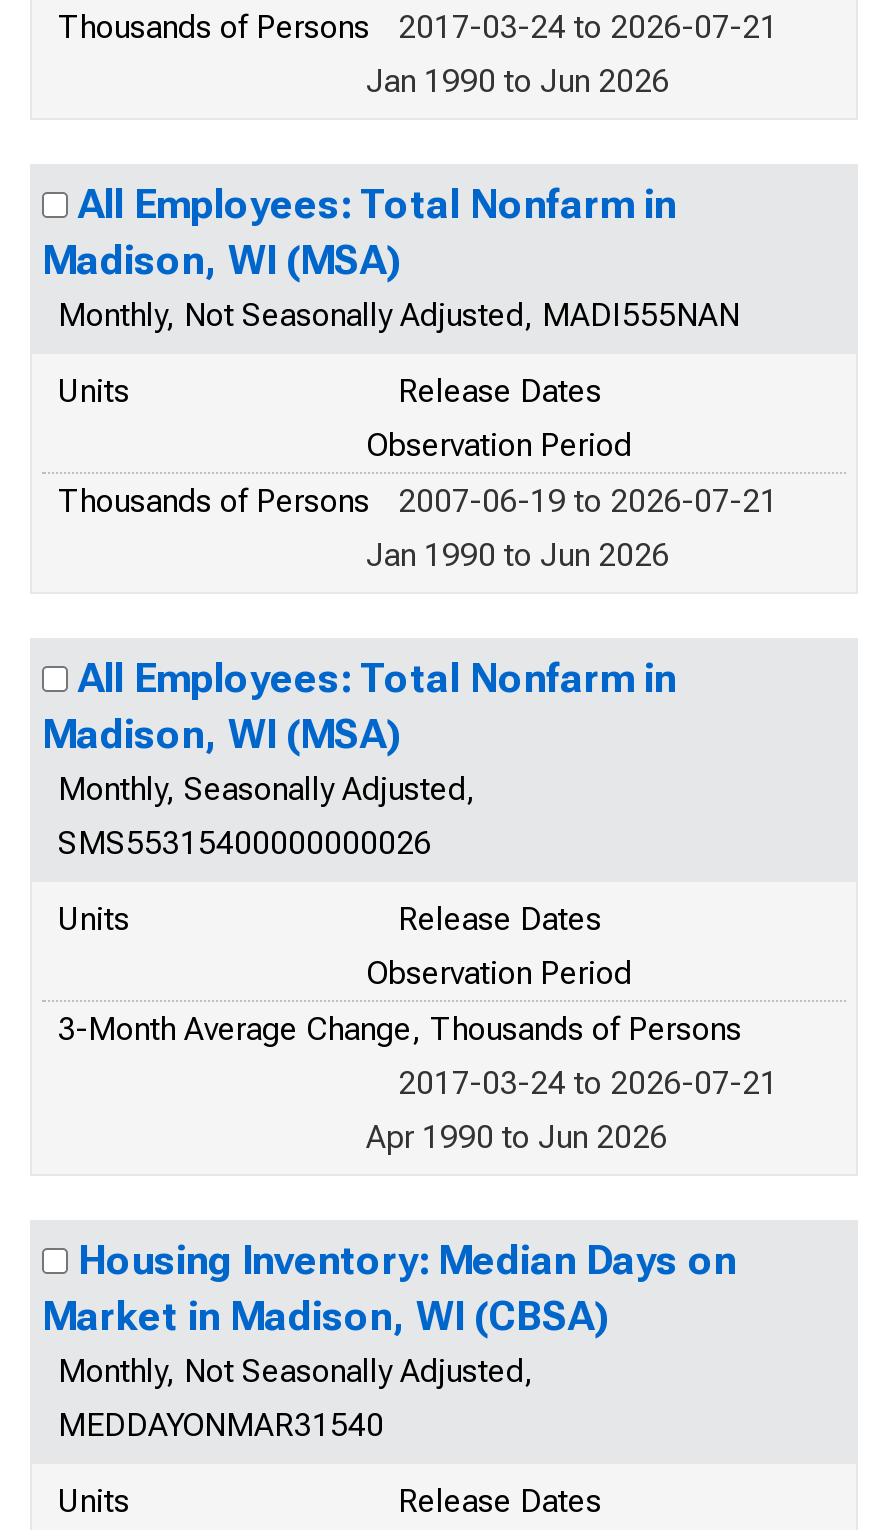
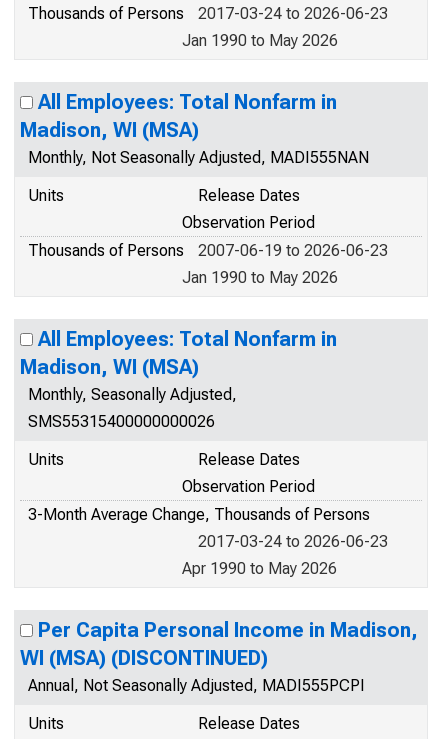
[58,8,778,46] Thousands of Persons 2017-03-24 to 2026-07-21 -> [28,4,388,23] Thousands of Persons 2017-03-24 to 2026-06-23
[366,62,670,100] Jan 1990 to Jun 2026 -> [182,31,338,50] Jan 1990 to May 2026
[58,482,778,520] Thousands of Persons 2007-06-19 to 2026-07-21 -> [28,241,388,260] Thousands of Persons 2007-06-19 to 2026-06-23
[366,536,670,574] Jan 1990 to Jun 2026 -> [182,268,338,287] Jan 1990 to May 2026
[366,1064,778,1156] 2017-03-24 to 2026-07-21 | Apr 1990 to Jun 2026 -> [182,532,388,578] 2017-03-24 to 2026-06-23 | Apr 1990 to May 2026
[42,1236,736,1444] Housing Inventory: Median Days on | Market in Madison, WI (CBSA) | Monthly, Not Seasonally Adjusted, | MEDDAYONMAR31540 -> [20,618,418,695] Per Capita Personal Income in Madison, | WI (MSA) (DISCONTINUED) | Annual, Not Seasonally Adjusted, MADI555PCPI

